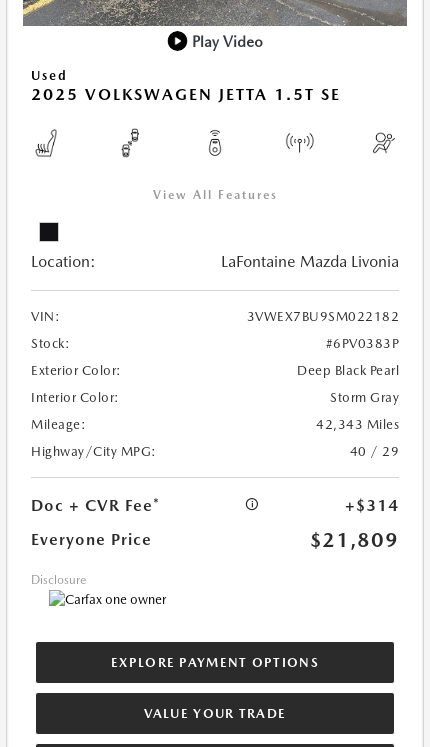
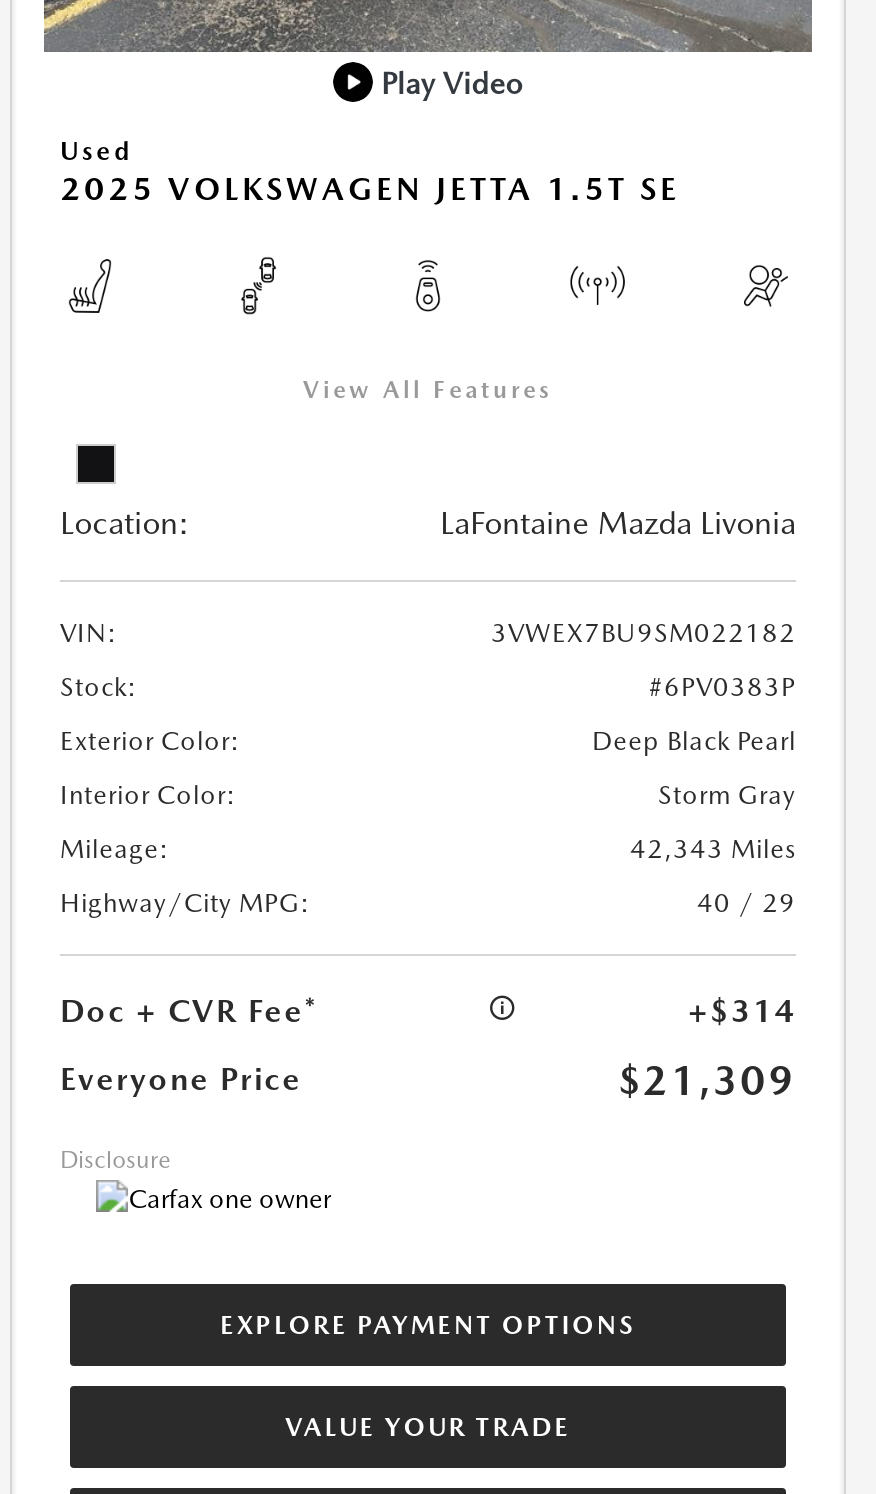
[310,528,399,552] $21,809 -> [618,1056,796,1104] $21,309

